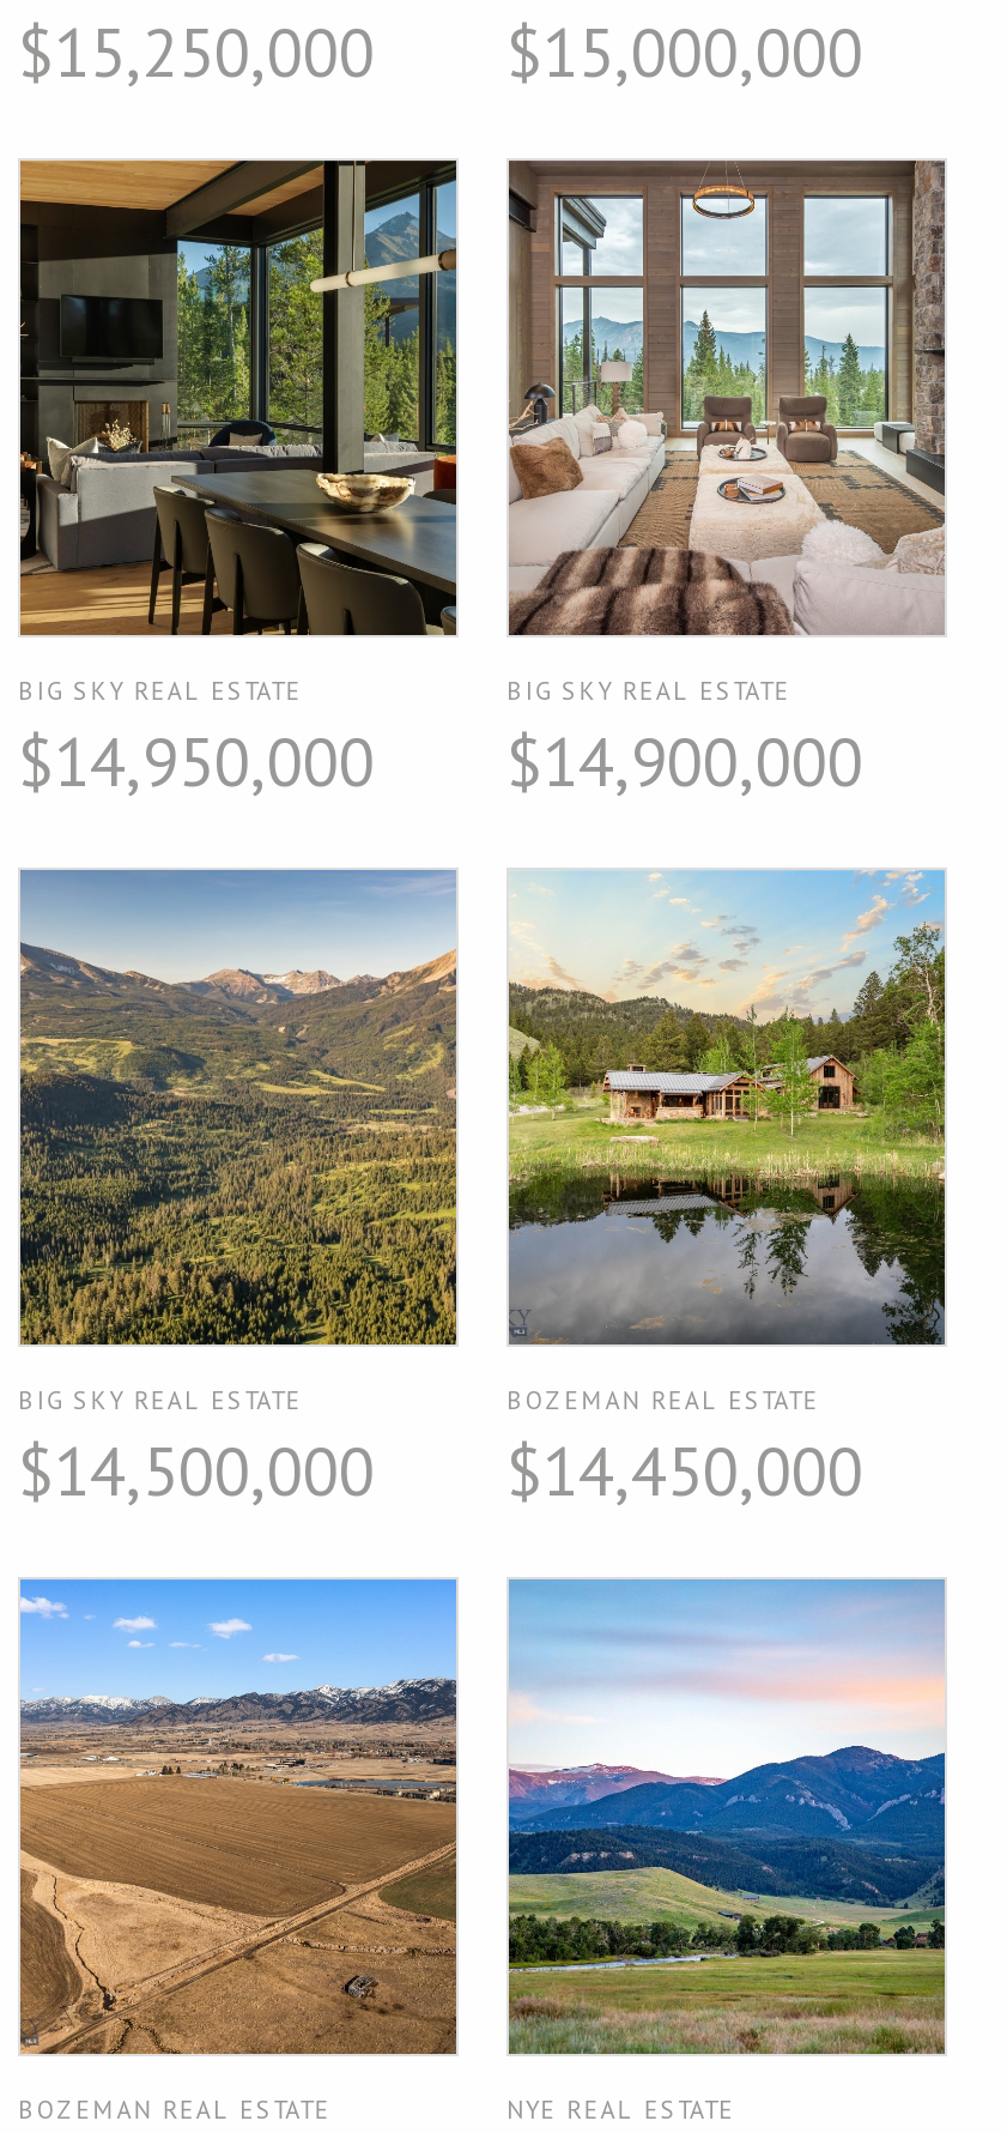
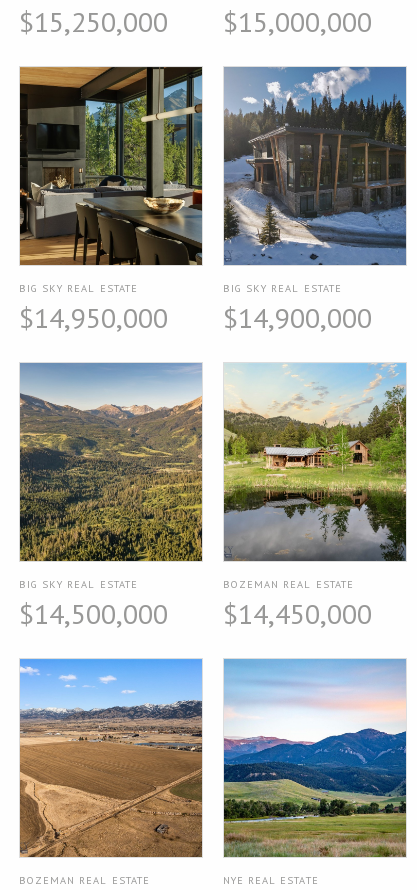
[506,158,947,638] [image] -> [224,66,407,266] [image]

